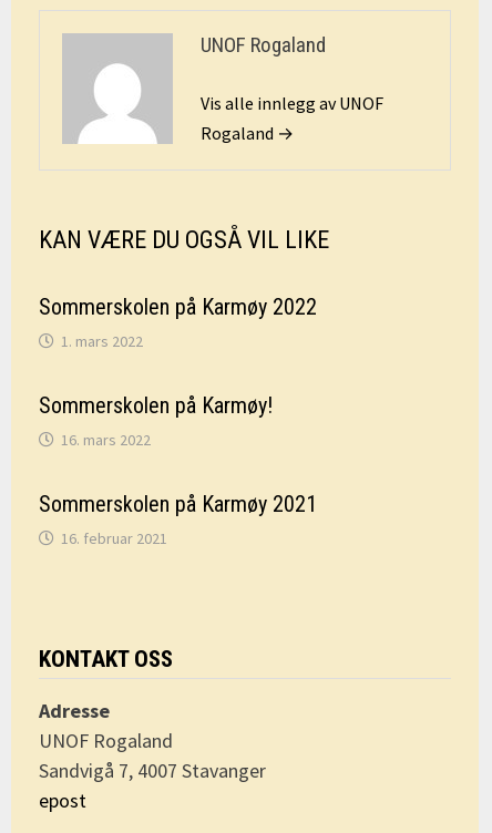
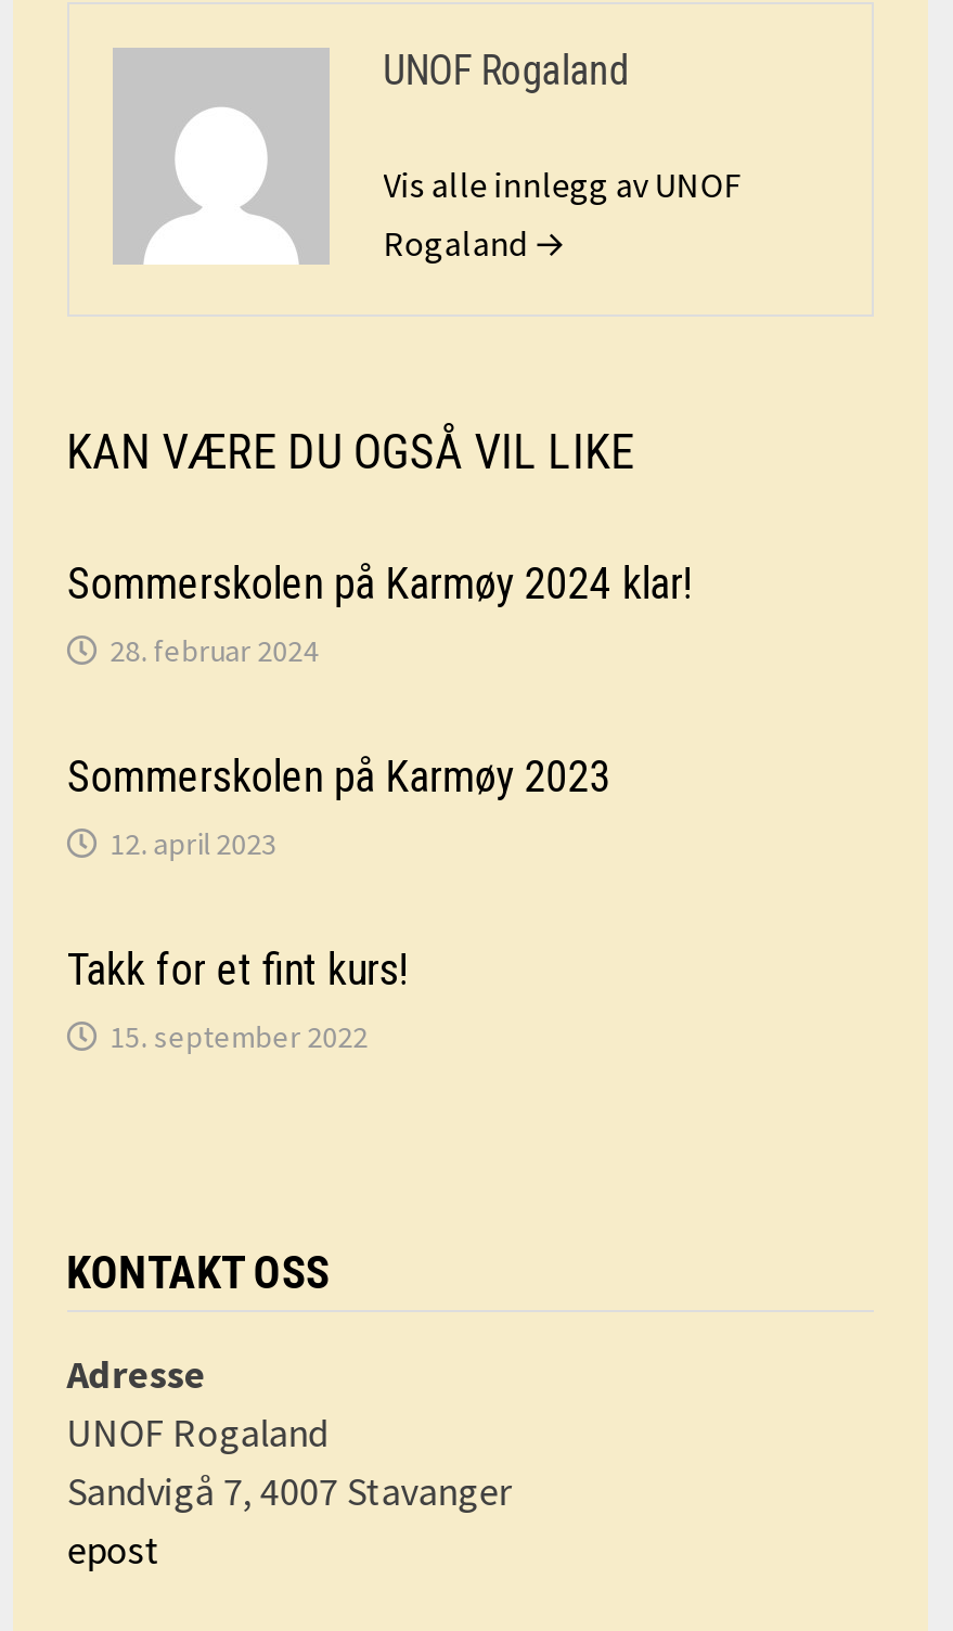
[39,294,317,352] Sommerskolen på Karmøy 2022 | 1. mars 2022 -> [67,558,693,671] Sommerskolen på Karmøy 2024 klar! | 28. februar 2024
[39,393,272,450] Sommerskolen på Karmøy! | 16. mars 2022 -> [67,752,611,864] Sommerskolen på Karmøy 2023 | 12. april 2023
[39,491,317,549] Sommerskolen på Karmøy 2021 | 16. februar 2021 -> [67,945,409,1057] Takk for et fint kurs! | 15. september 2022

